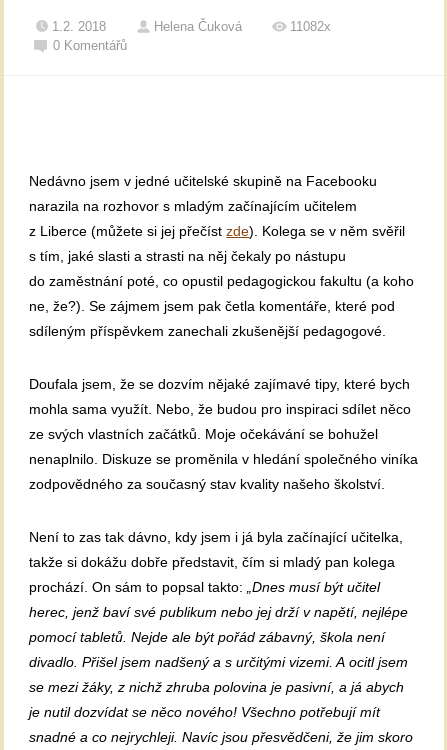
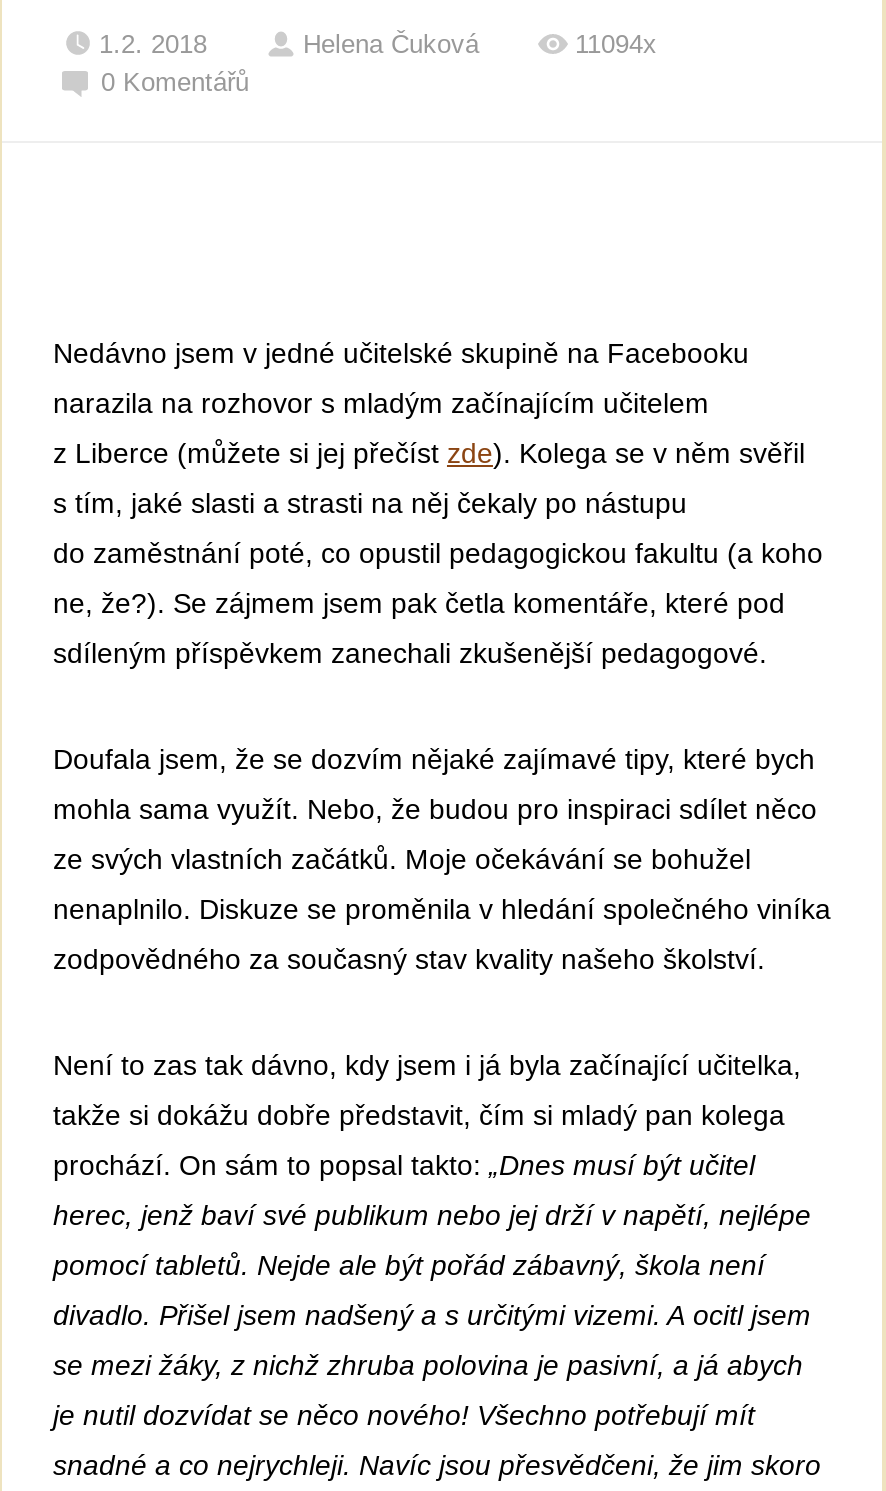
[290,19,331,34] 11082x -> [575,30,657,60] 11094x

